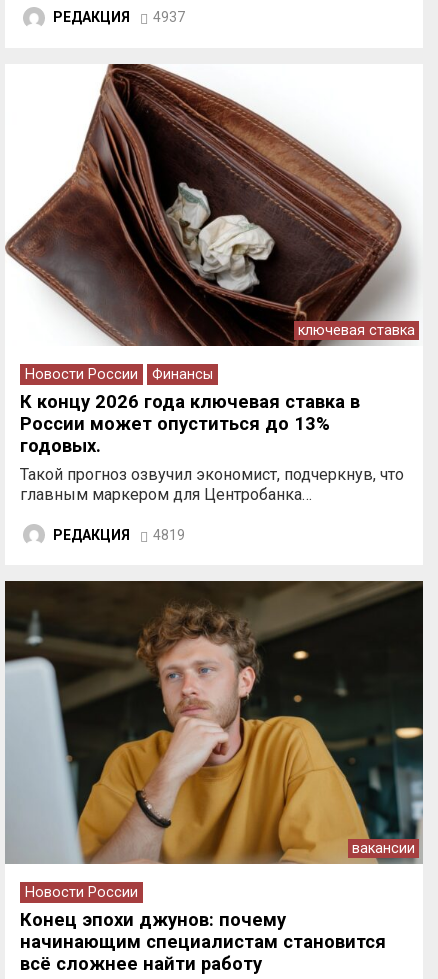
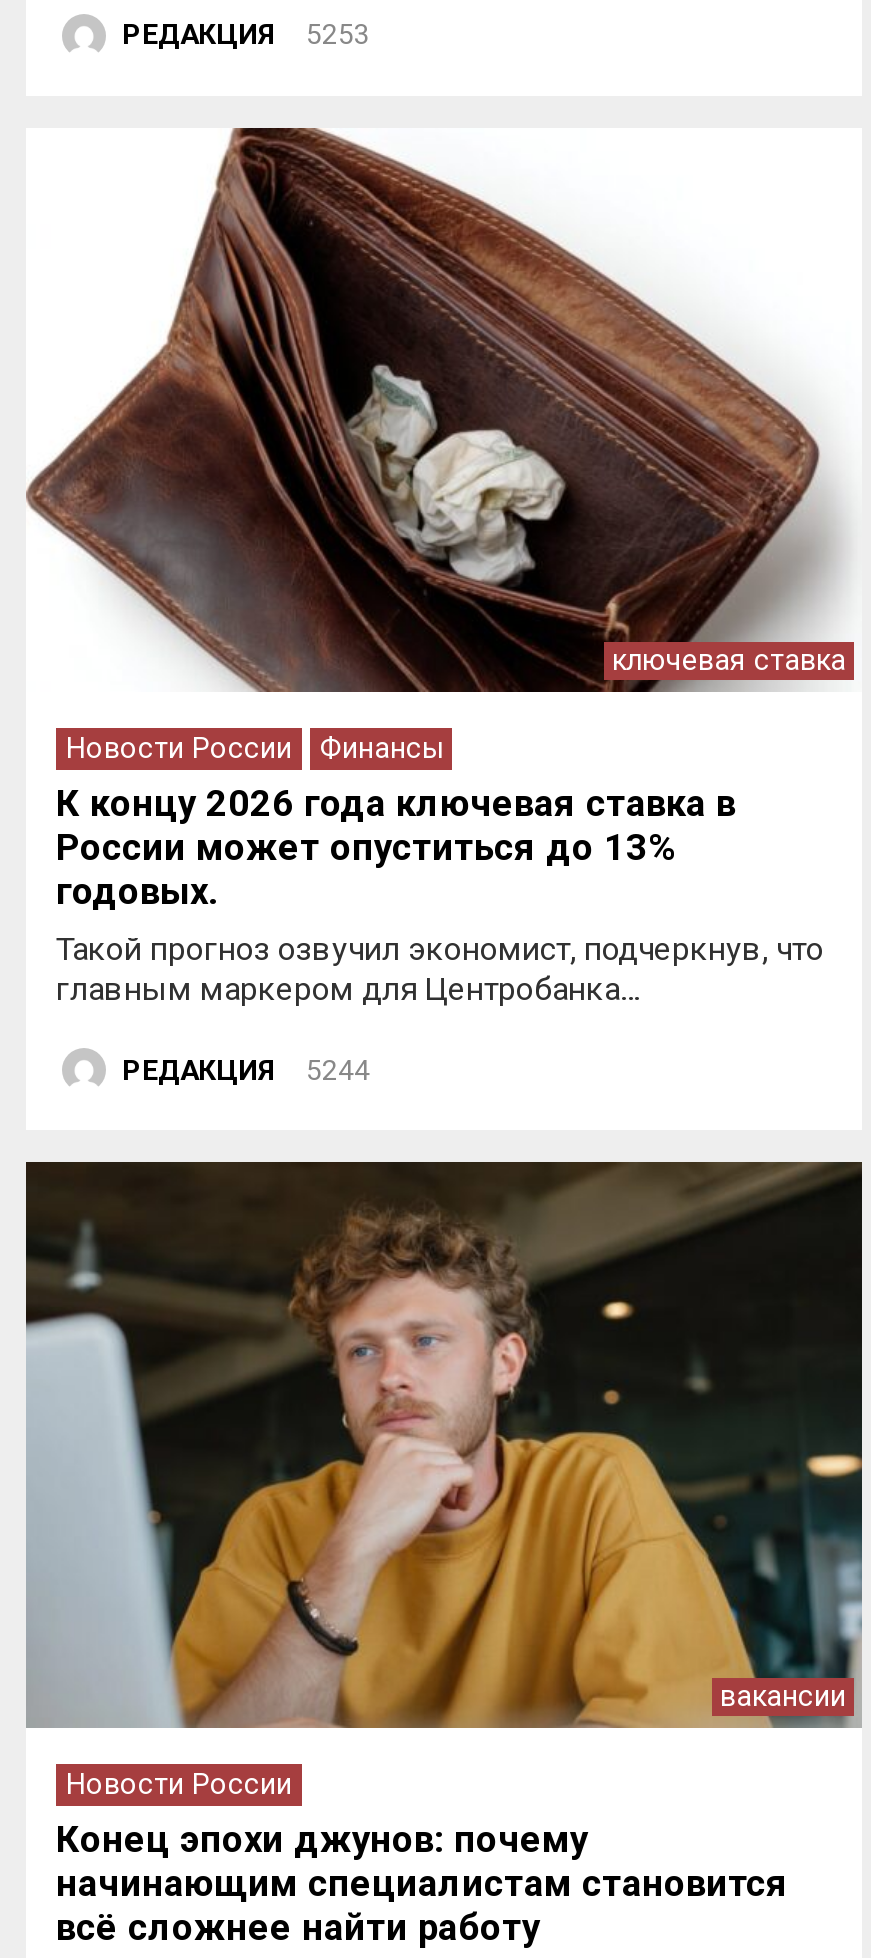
[53,9,185,25] РЕДАКЦИЯ 4937 -> [122,19,370,51] РЕДАКЦИЯ 5253
[53,527,185,543] РЕДАКЦИЯ 4819 -> [122,1054,370,1086] РЕДАКЦИЯ 5244

